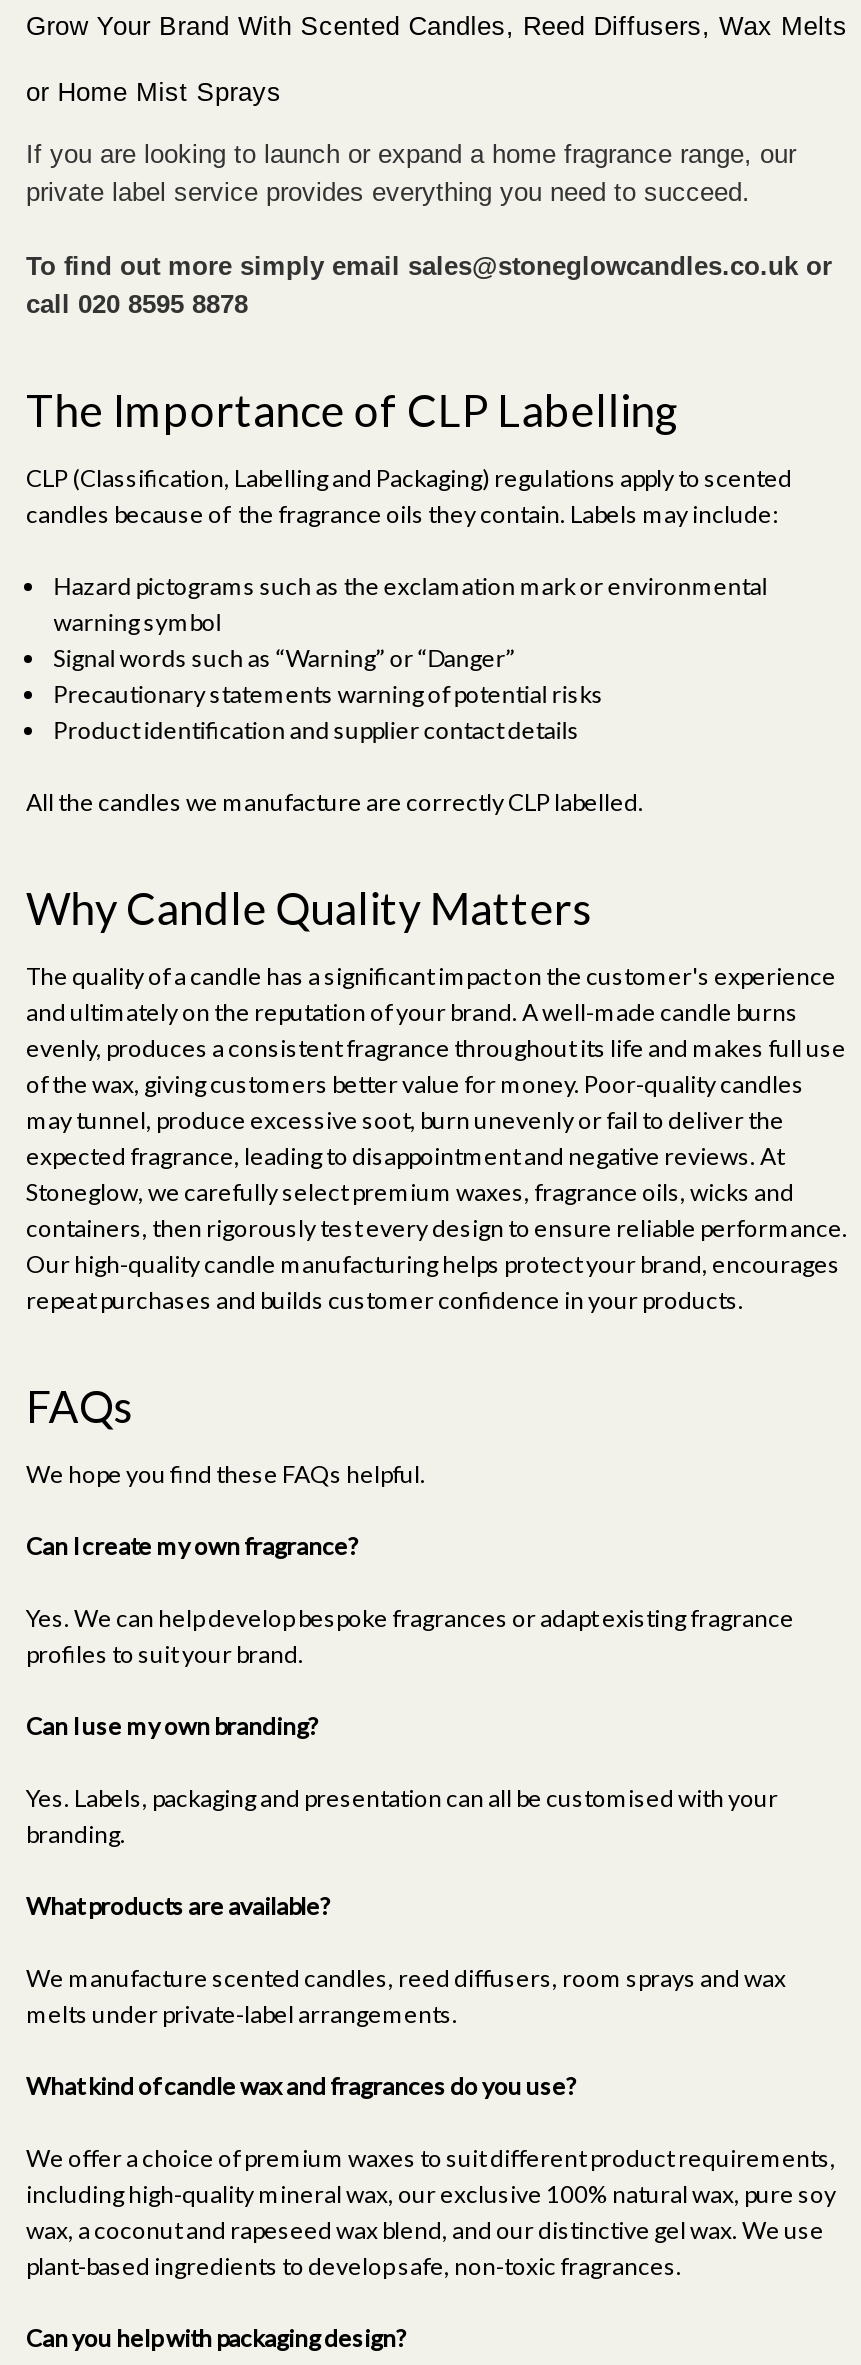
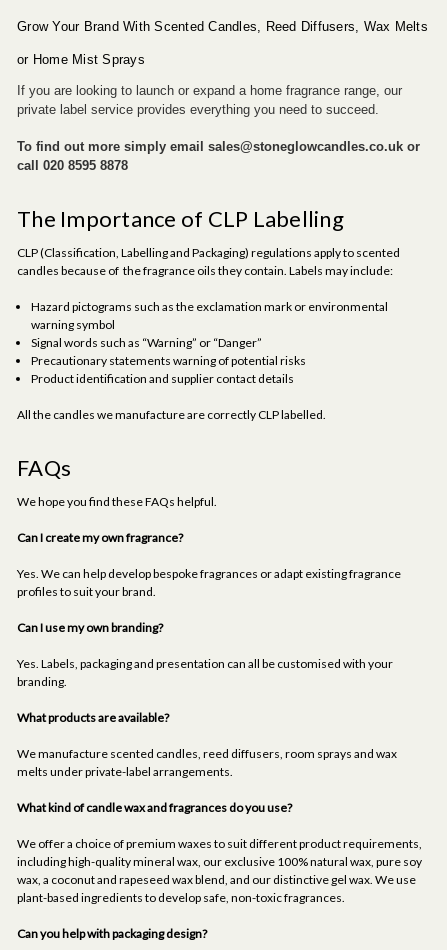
[26,881,848,1315] Why Candle Quality Matters | The quality of a candle has a significant impact on the customer's experience | and ultimately on the reputation of your brand. A well-made candle burns | evenly, produces a consistent fragrance throughout its life and makes full use | of the wax, giving customers better value for money. Poor-quality candles | may tunnel, produce excessive soot, burn unevenly or fail to deliver the | expected fragrance, leading to disappointment and negative reviews. At | Stoneglow, we carefully select premium waxes, fragrance oils, wicks and | containers, then rigorously test every design to ensure reliable performance. | Our high-quality candle manufacturing helps protect your brand, encourages | repeat purchases and builds customer confidence in your products. -> none

